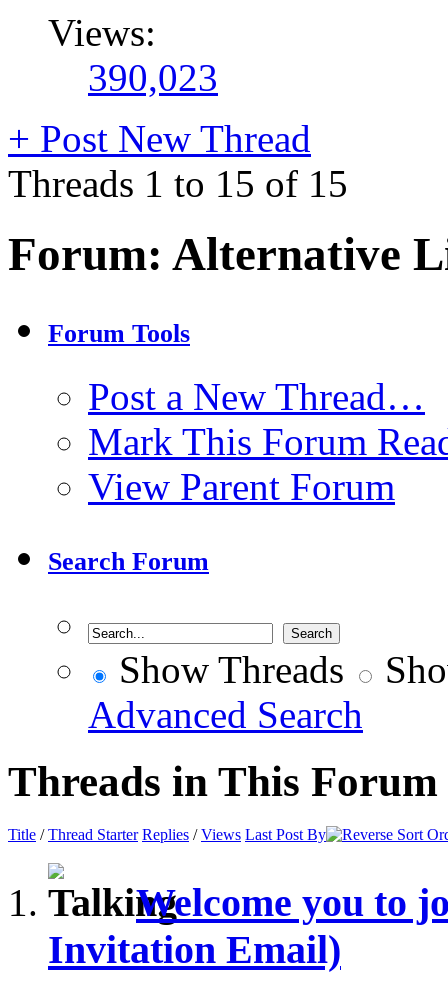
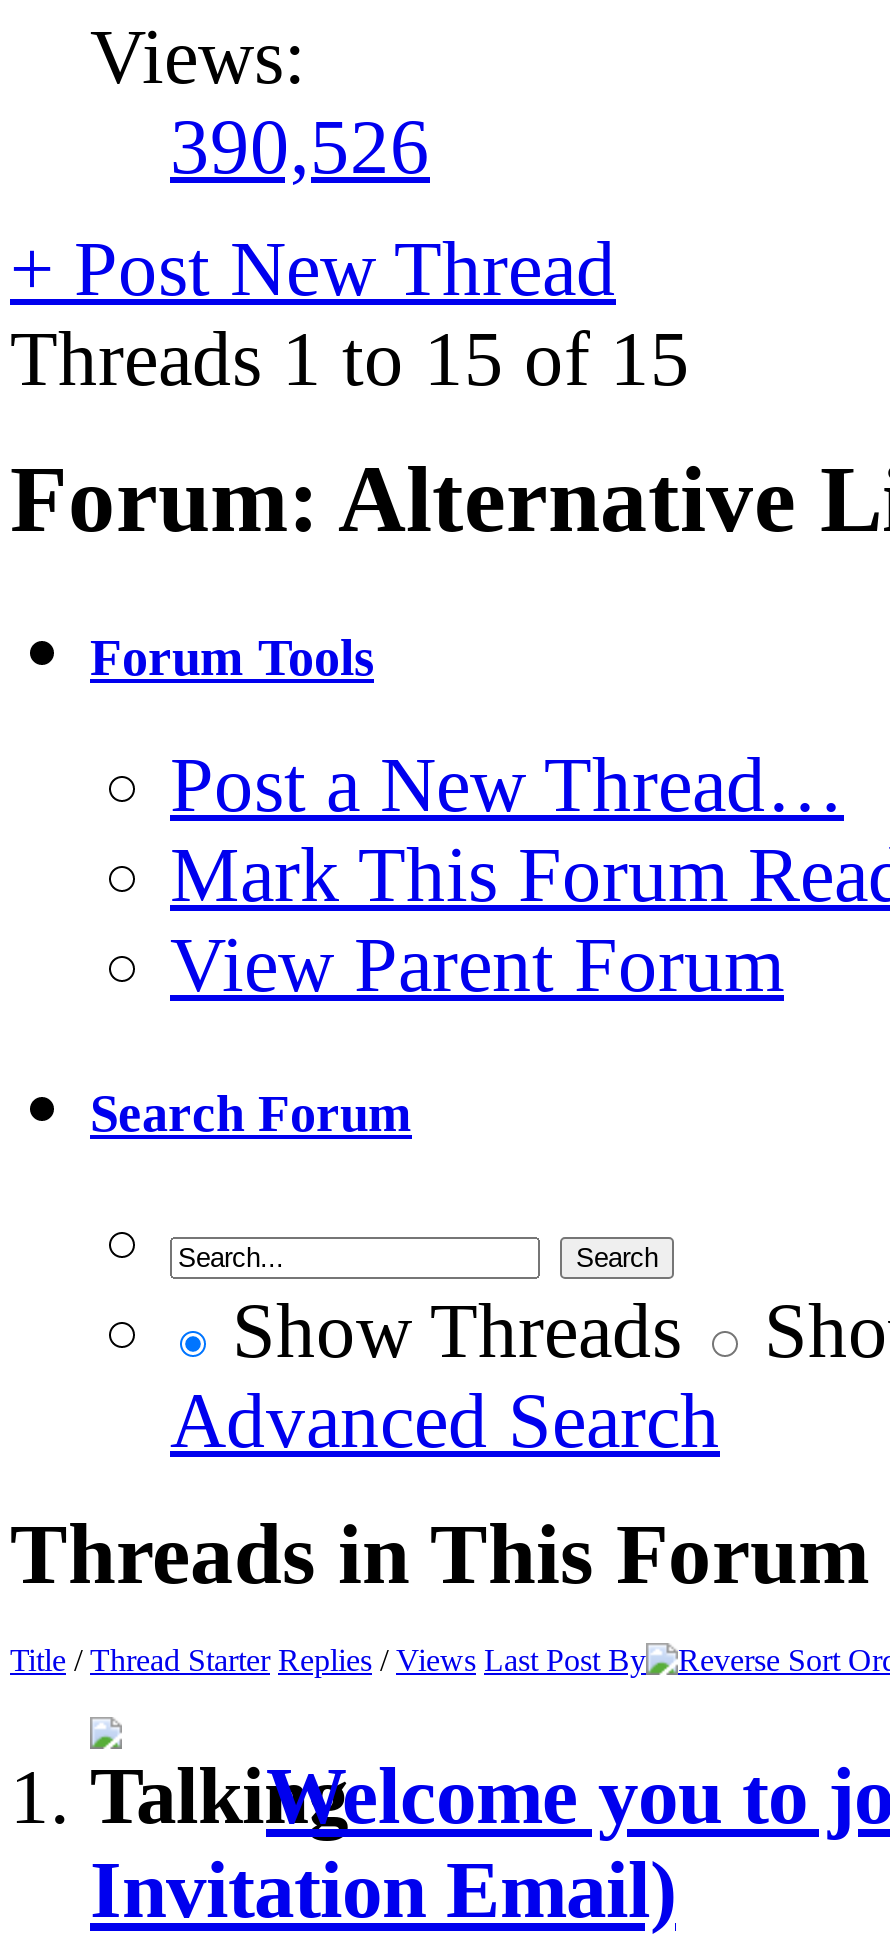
[88,56,218,99] 390,023 -> [170,103,430,189] 390,526

